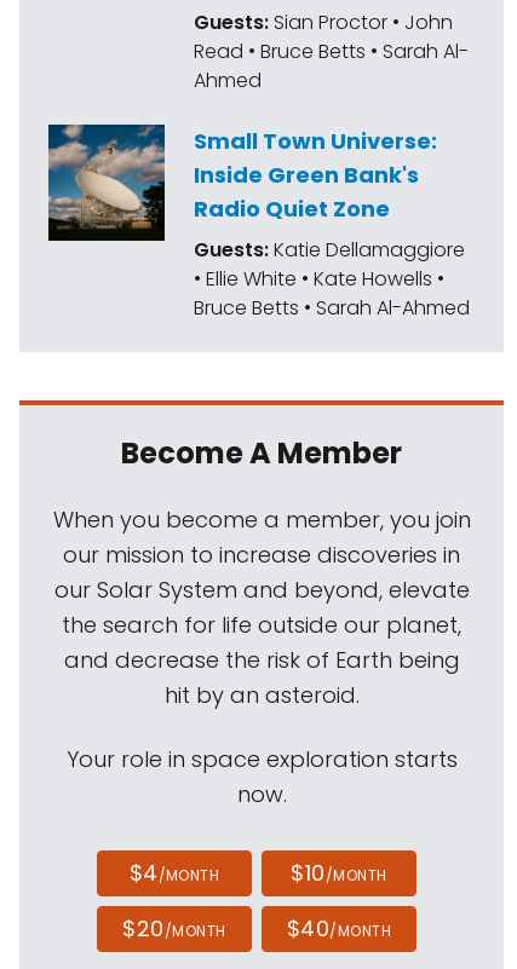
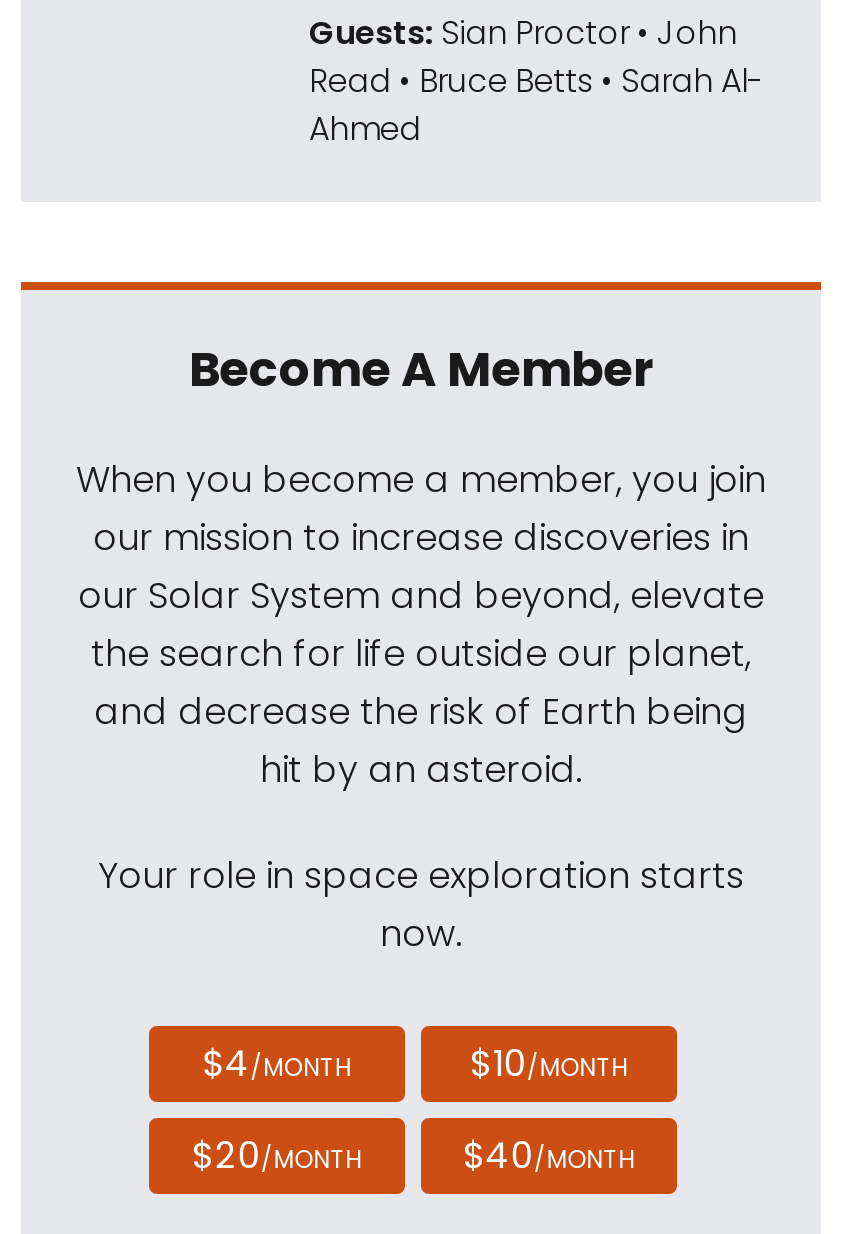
[47,123,470,322] [image] | Small Town Universe: | Inside Green Bank's | Radio Quiet Zone | Guests: Katie Dellamaggiore | • Ellie White • Kate Howells • | Bruce Betts • Sarah Al-Ahmed -> none

